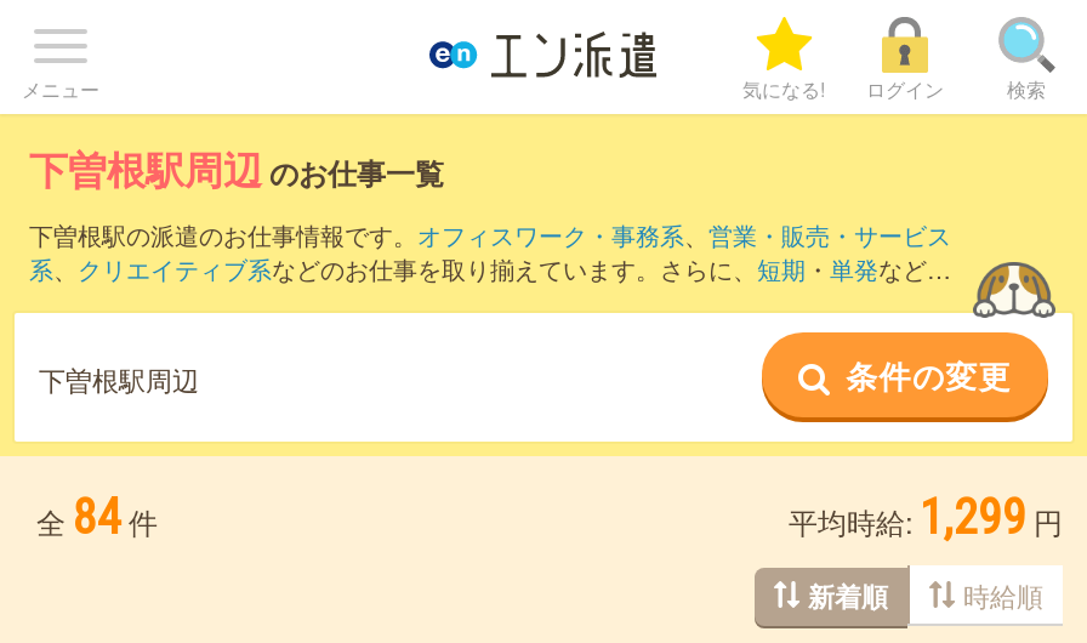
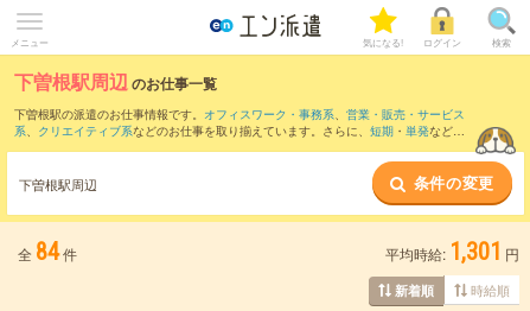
[789,488,1063,546] 平均時給: 1,299 円 -> [385,237,519,266] 平均時給: 1,301 円

